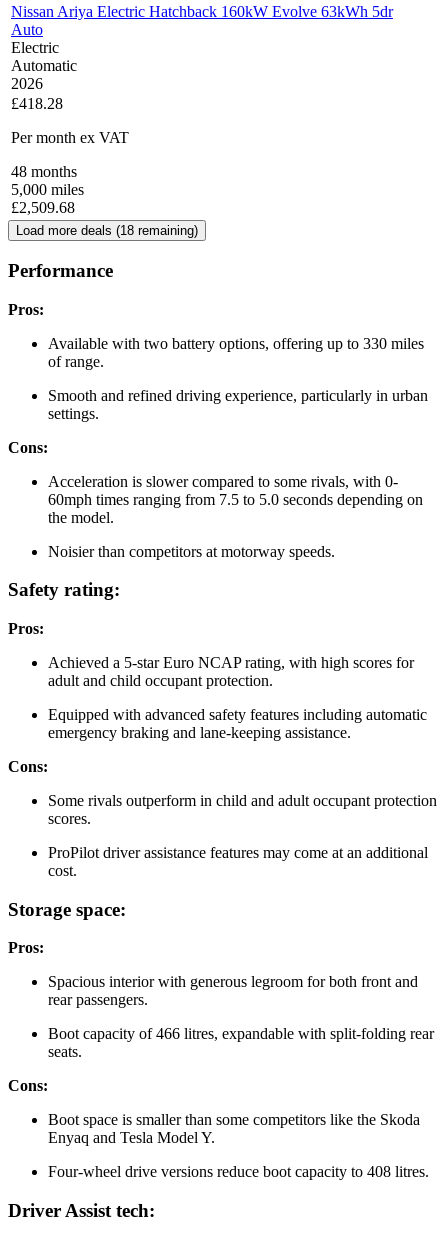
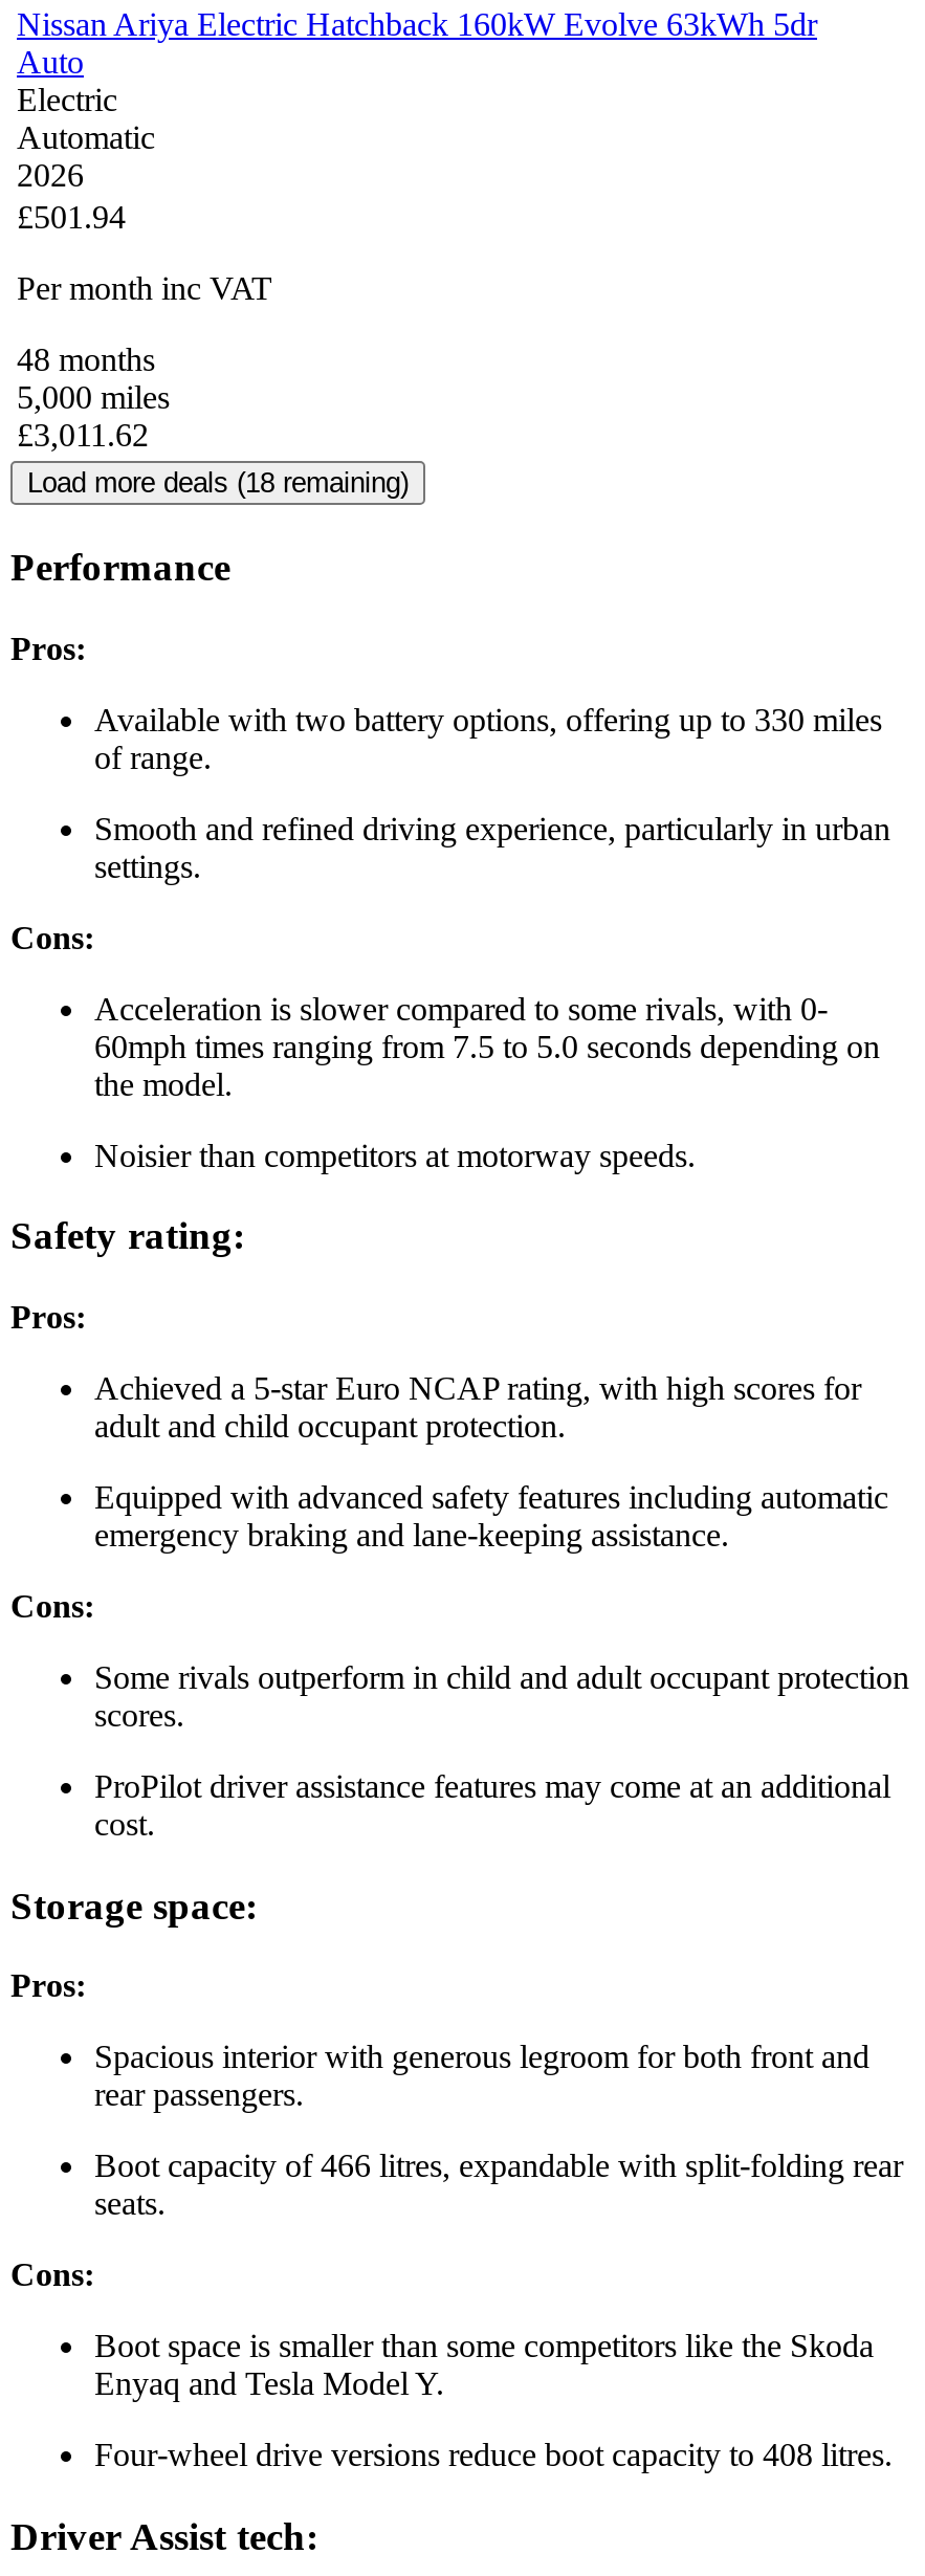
[11,95,63,112] £418.28 -> [17,199,126,235] £501.94
[11,129,129,146] Per month ex VAT -> [17,270,272,306] Per month inc VAT
[11,199,75,216] £2,509.68 -> [17,417,149,453] £3,011.62

